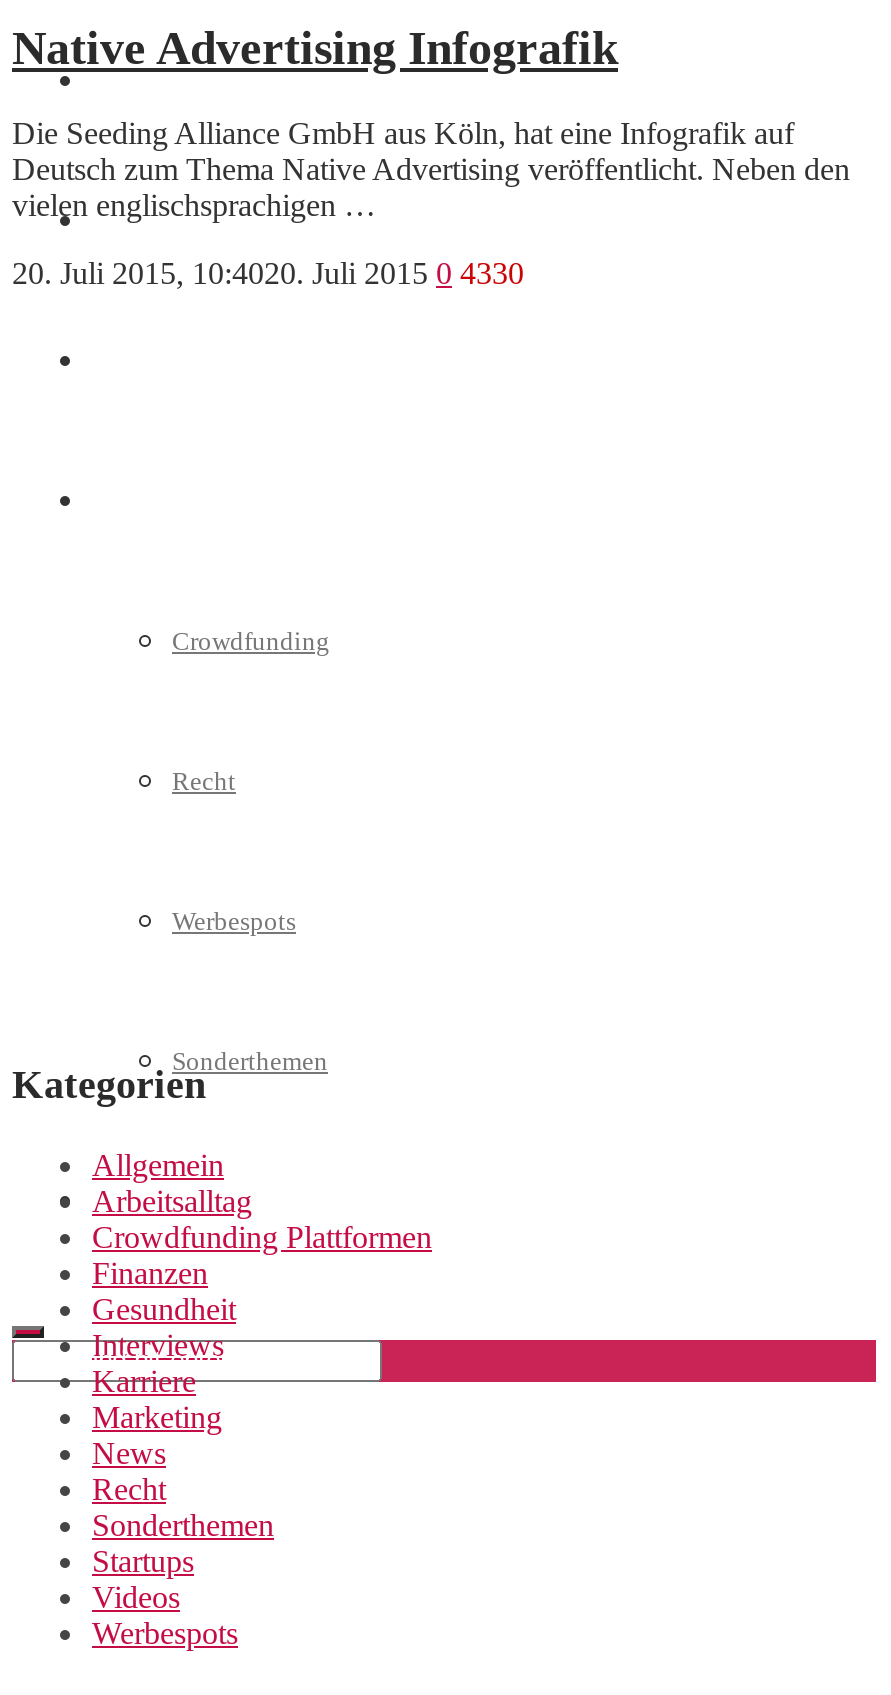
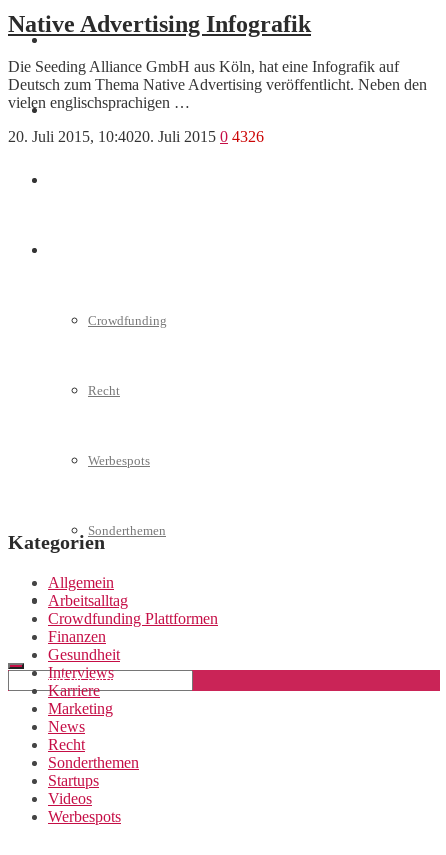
[12,256,524,290] 20. Juli 2015, 10:4020. Juli 2015 0 4330 -> [8,128,264,145] 20. Juli 2015, 10:4020. Juli 2015 0 4326

